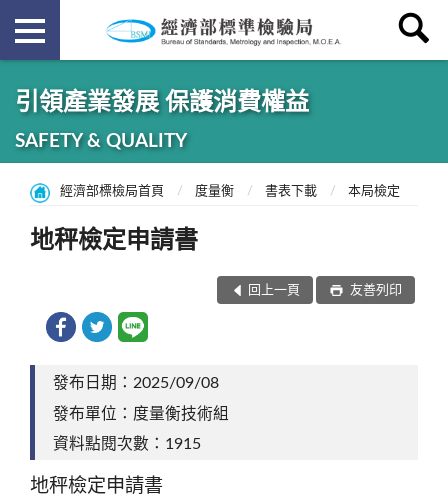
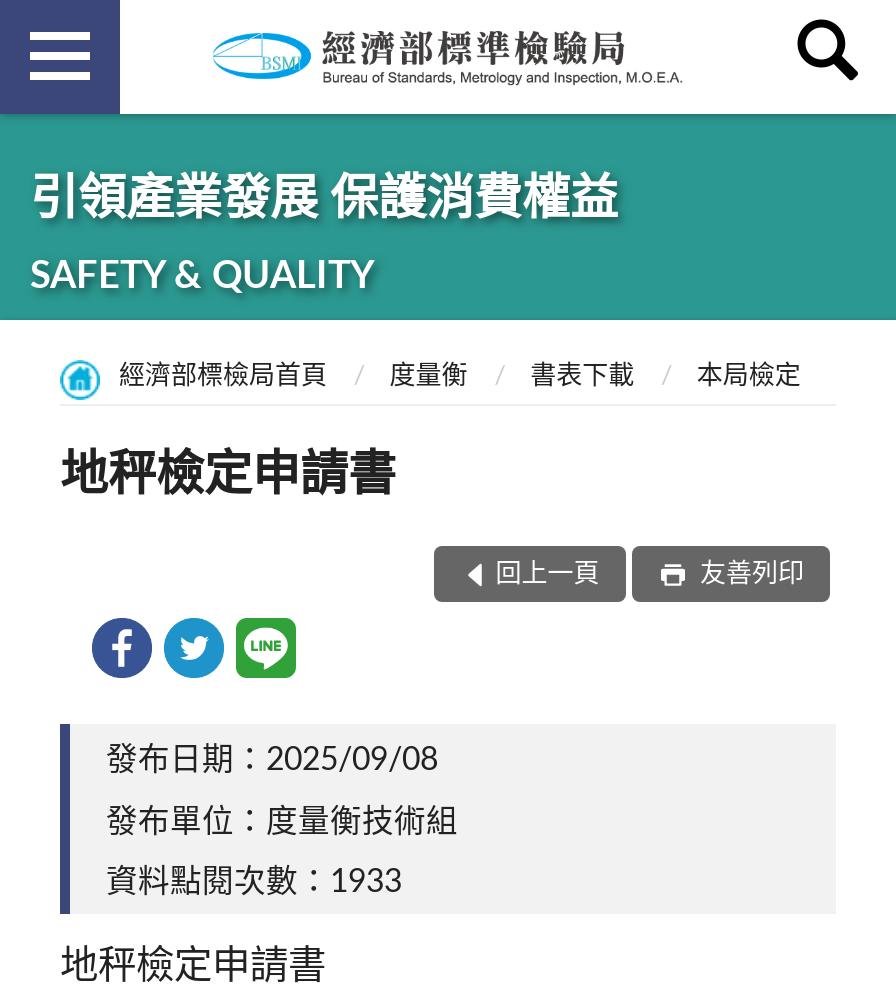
[53,436,201,452] 資料點閱次數：1915 -> [106,865,402,897] 資料點閱次數：1933

